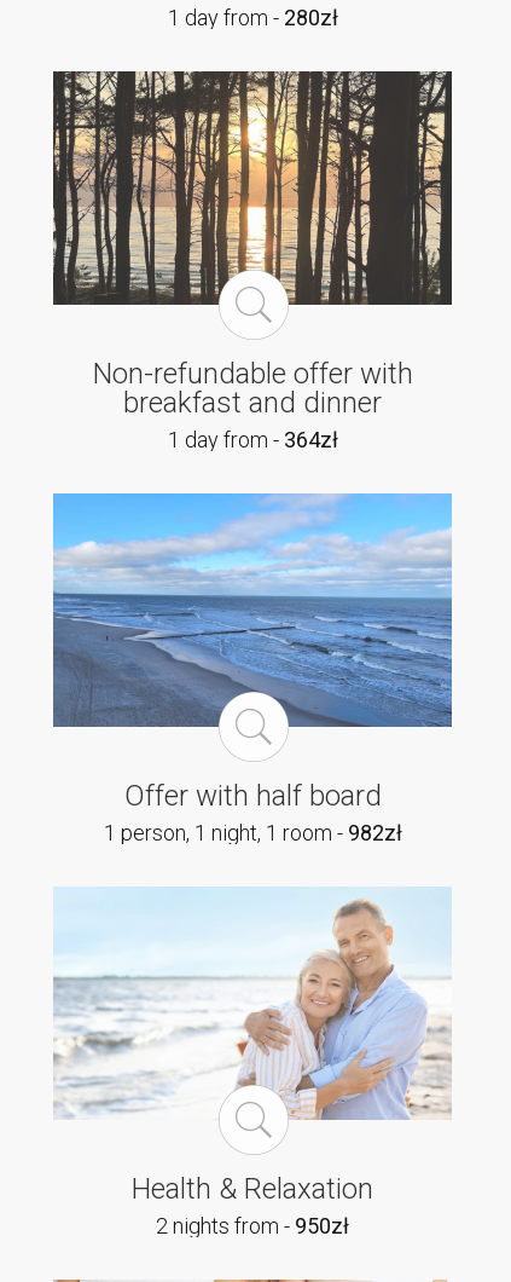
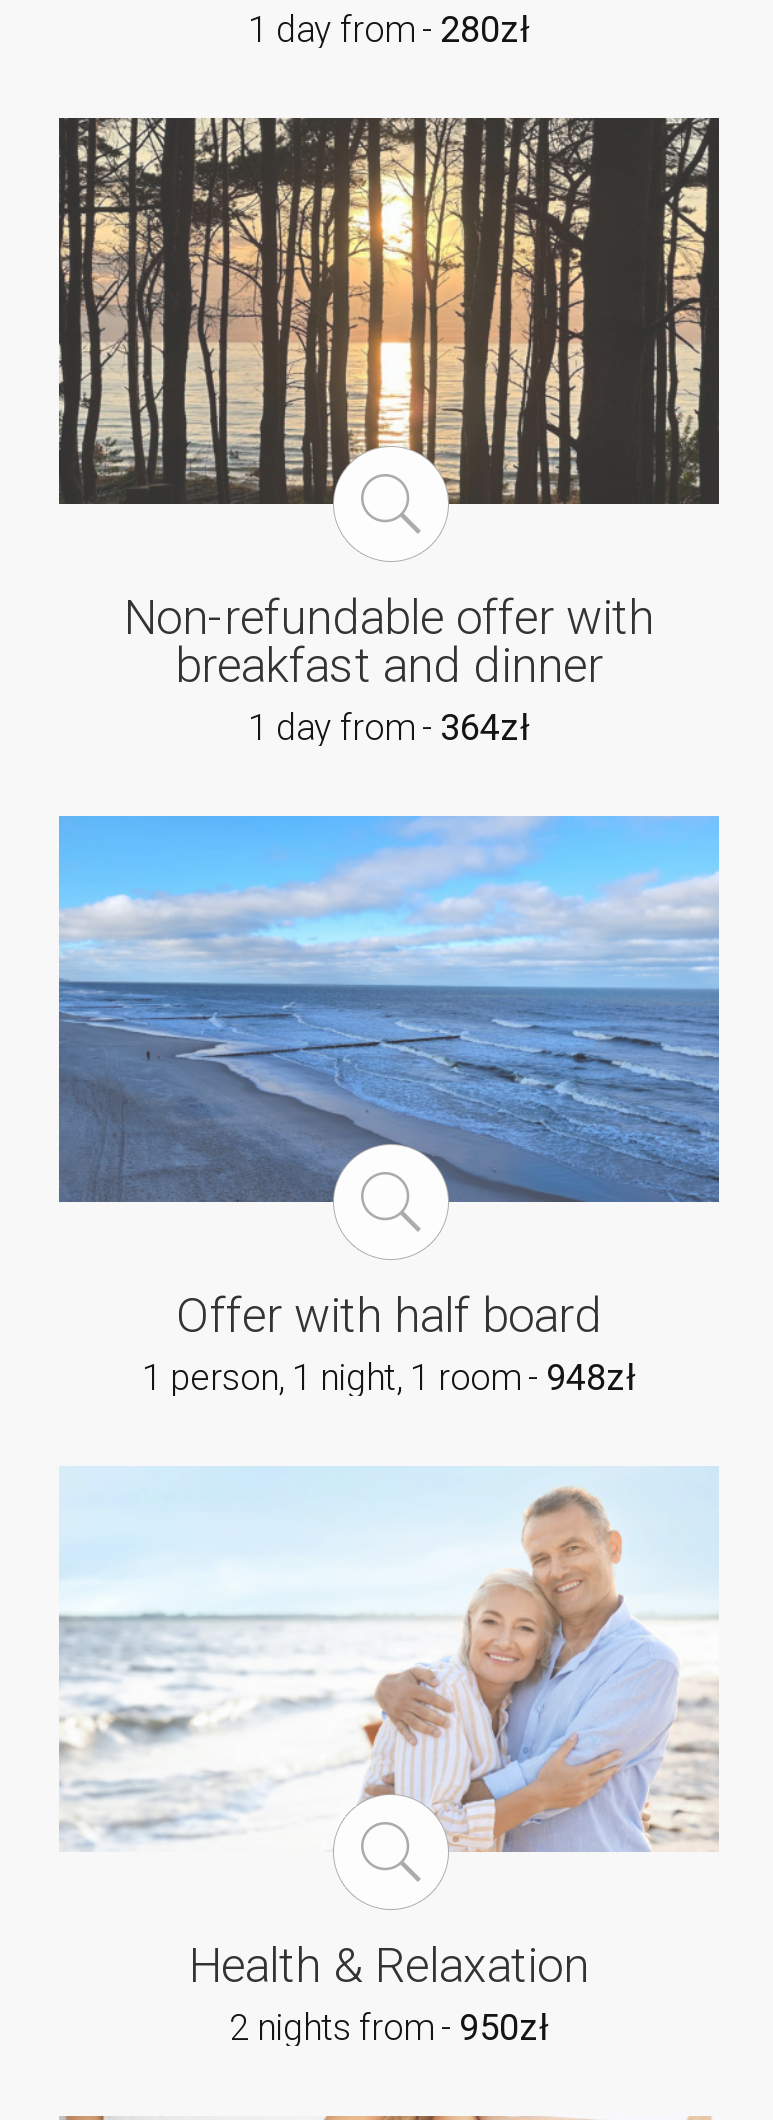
[103,820,402,845] 1 person, 1 night, 1 room - 982zł -> [142,1356,636,1398] 1 person, 1 night, 1 room - 948zł

